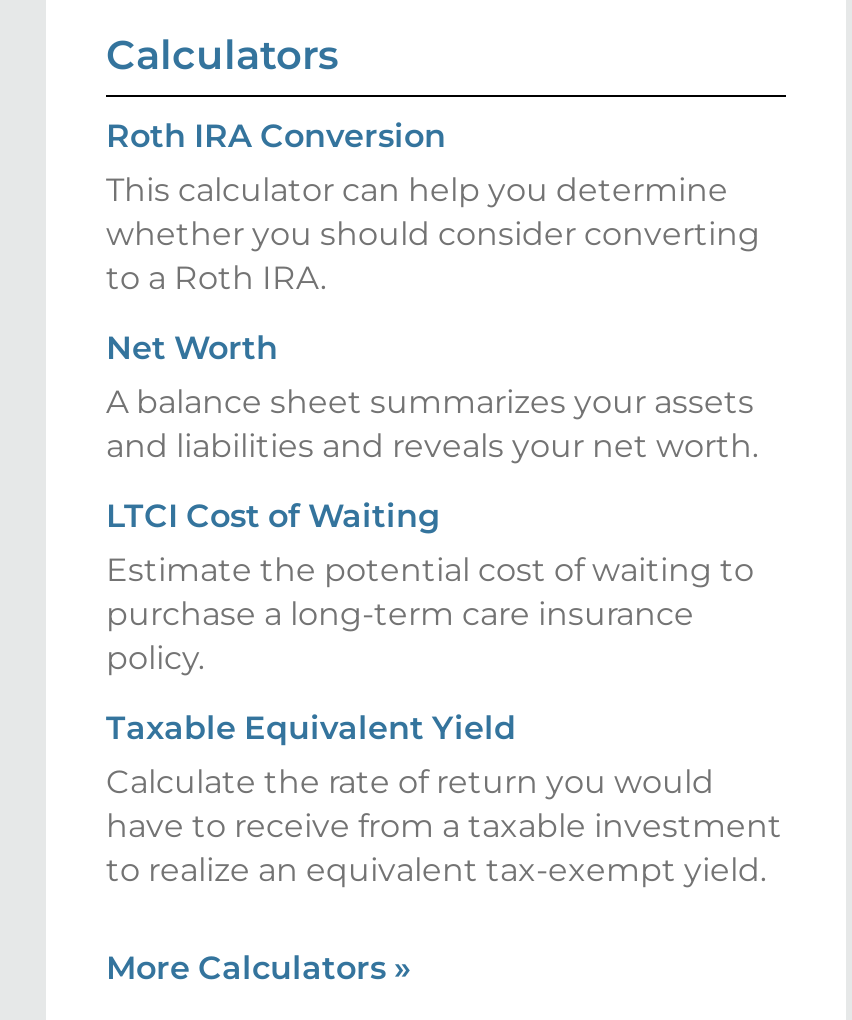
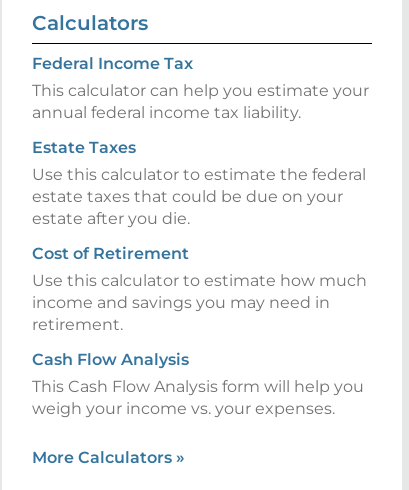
[106,116,760,296] Roth IRA Conversion | This calculator can help you determine | whether you should consider converting | to a Roth IRA. -> [32,54,369,122] Federal Income Tax | This calculator can help you estimate your | annual federal income tax liability.
[106,328,758,464] Net Worth | A balance sheet summarizes your assets | and liabilities and reveals your net worth. -> [32,138,366,228] Estate Taxes | Use this calculator to estimate the federal | estate taxes that could be due on your | estate after you die.
[106,496,754,676] LTCI Cost of Waiting | Estimate the potential cost of waiting to | purchase a long-term care insurance | policy. -> [32,244,367,334] Cost of Retirement | Use this calculator to estimate how much | income and savings you may need in | retirement.
[106,708,782,888] Taxable Equivalent Yield | Calculate the rate of return you would | have to receive from a taxable investment | to realize an equivalent tax-exempt yield. -> [32,350,364,418] Cash Flow Analysis | This Cash Flow Analysis form will help you | weigh your income vs. your expenses.

